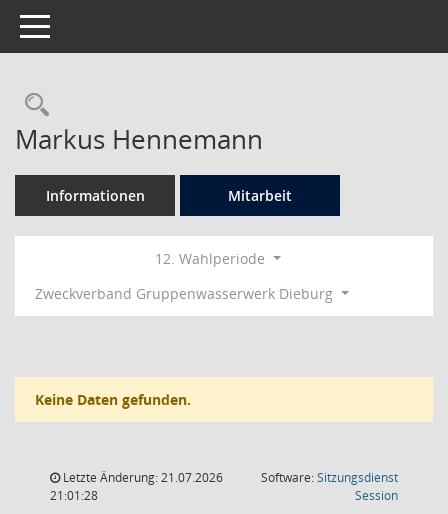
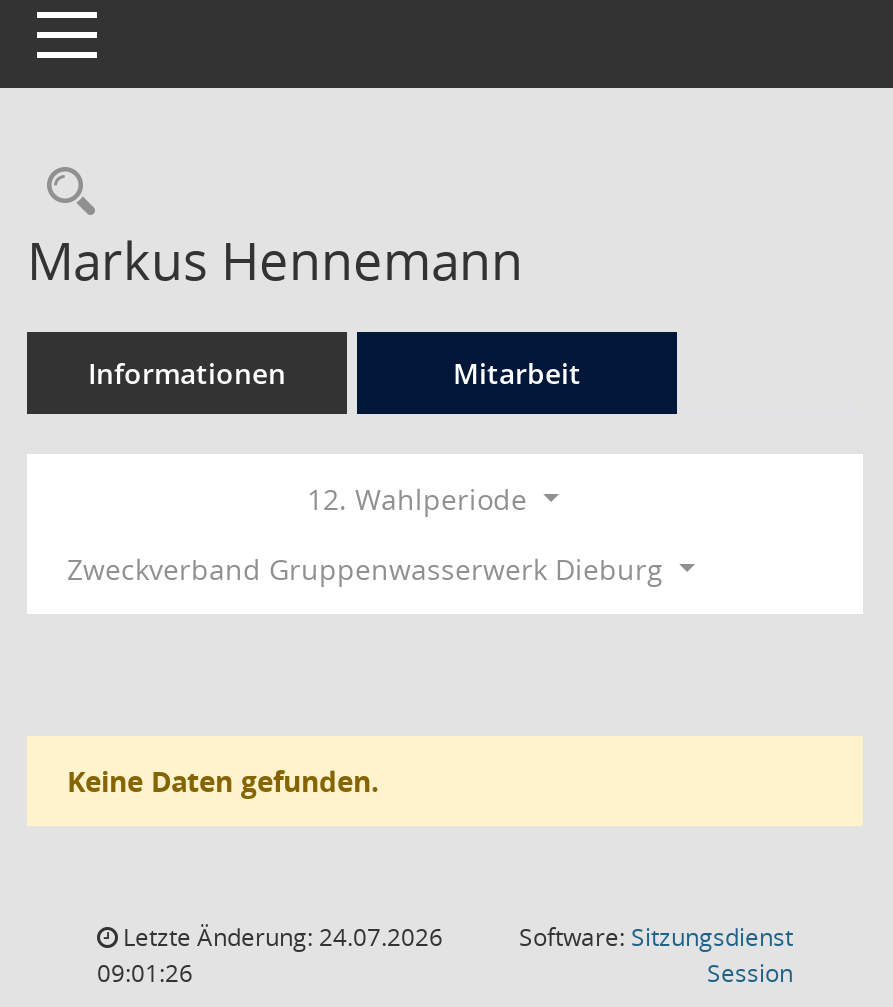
[60,469,223,486] Letzte Änderung: 21.07.2026 -> [117,920,443,954] Letzte Änderung: 24.07.2026
[50,487,98,504] 21:01:28 -> [97,956,193,990] 09:01:26

